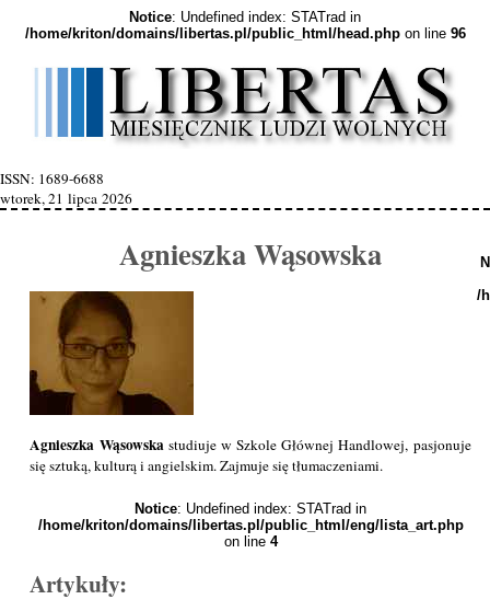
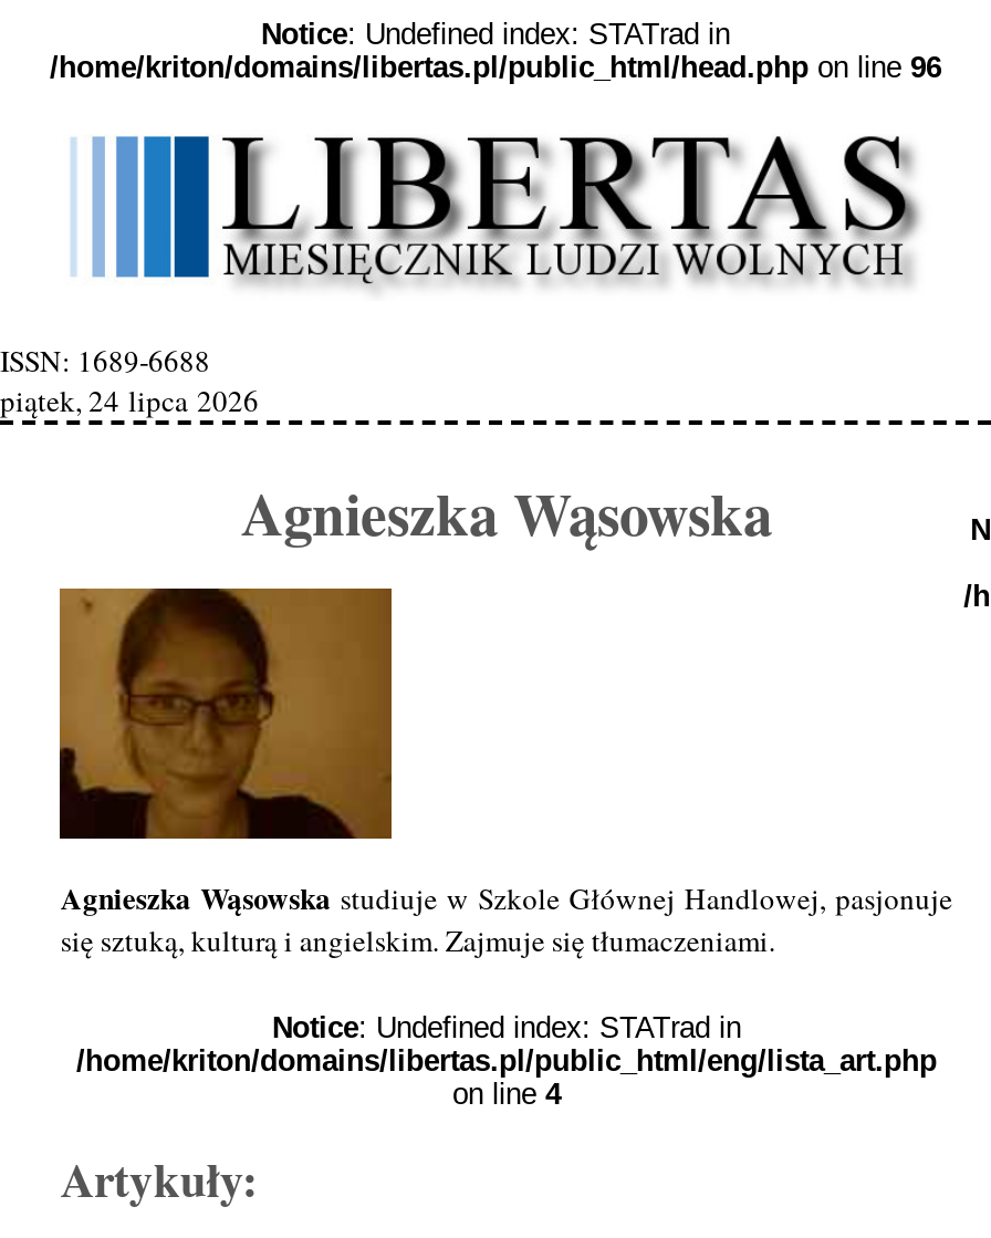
[0,188,132,208] wtorek, 21 lipca 2026 -> [0,380,259,420] piątek, 24 lipca 2026

